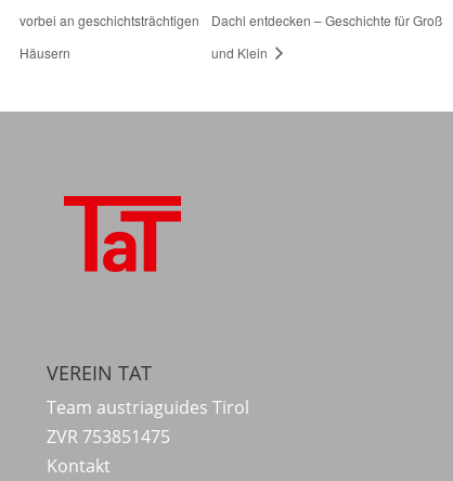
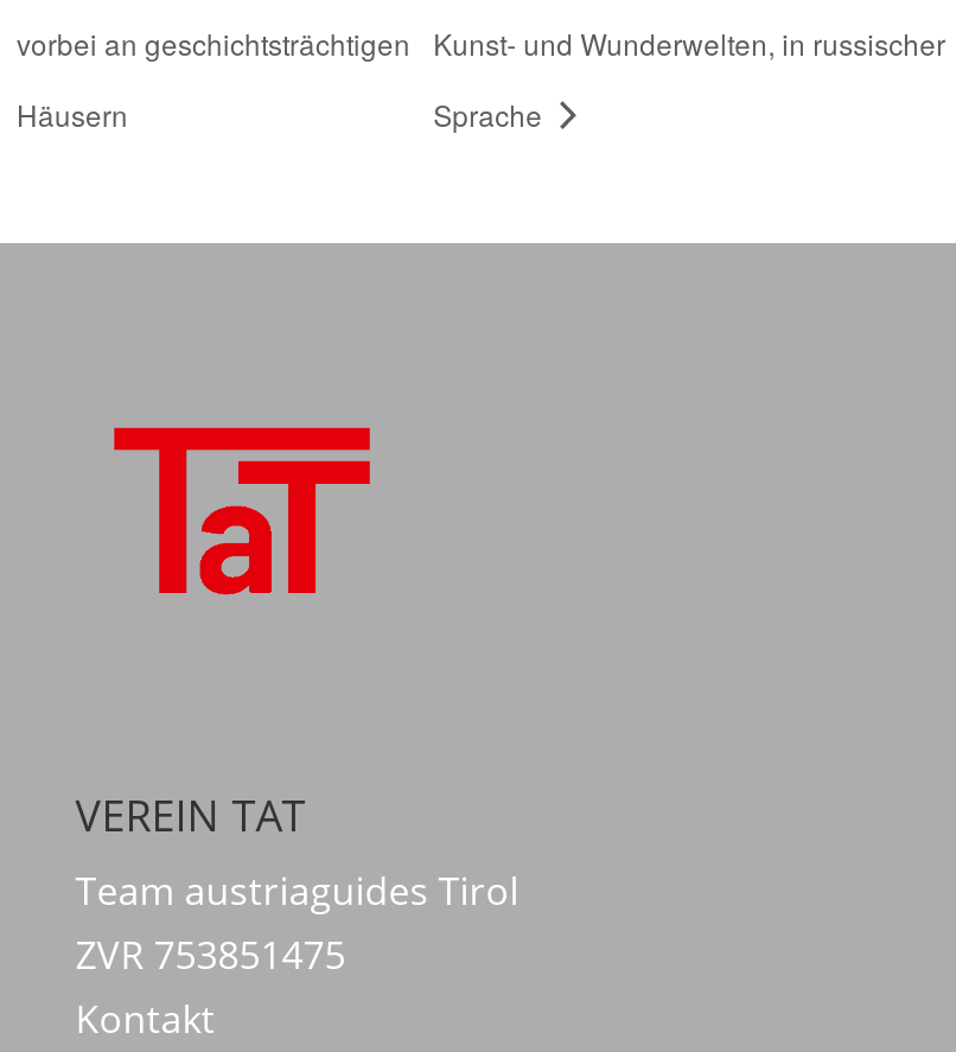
[211,11,442,29] Dachl entdecken – Geschichte für Groß -> [433,22,946,62] Kunst- und Wunderwelten, in russischer
[211,43,270,61] und Klein -> [433,93,549,133] Sprache

